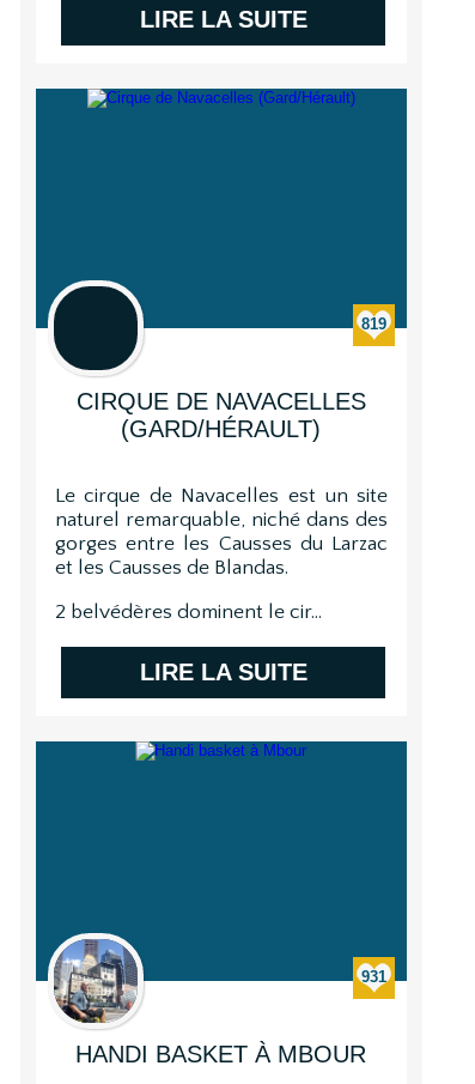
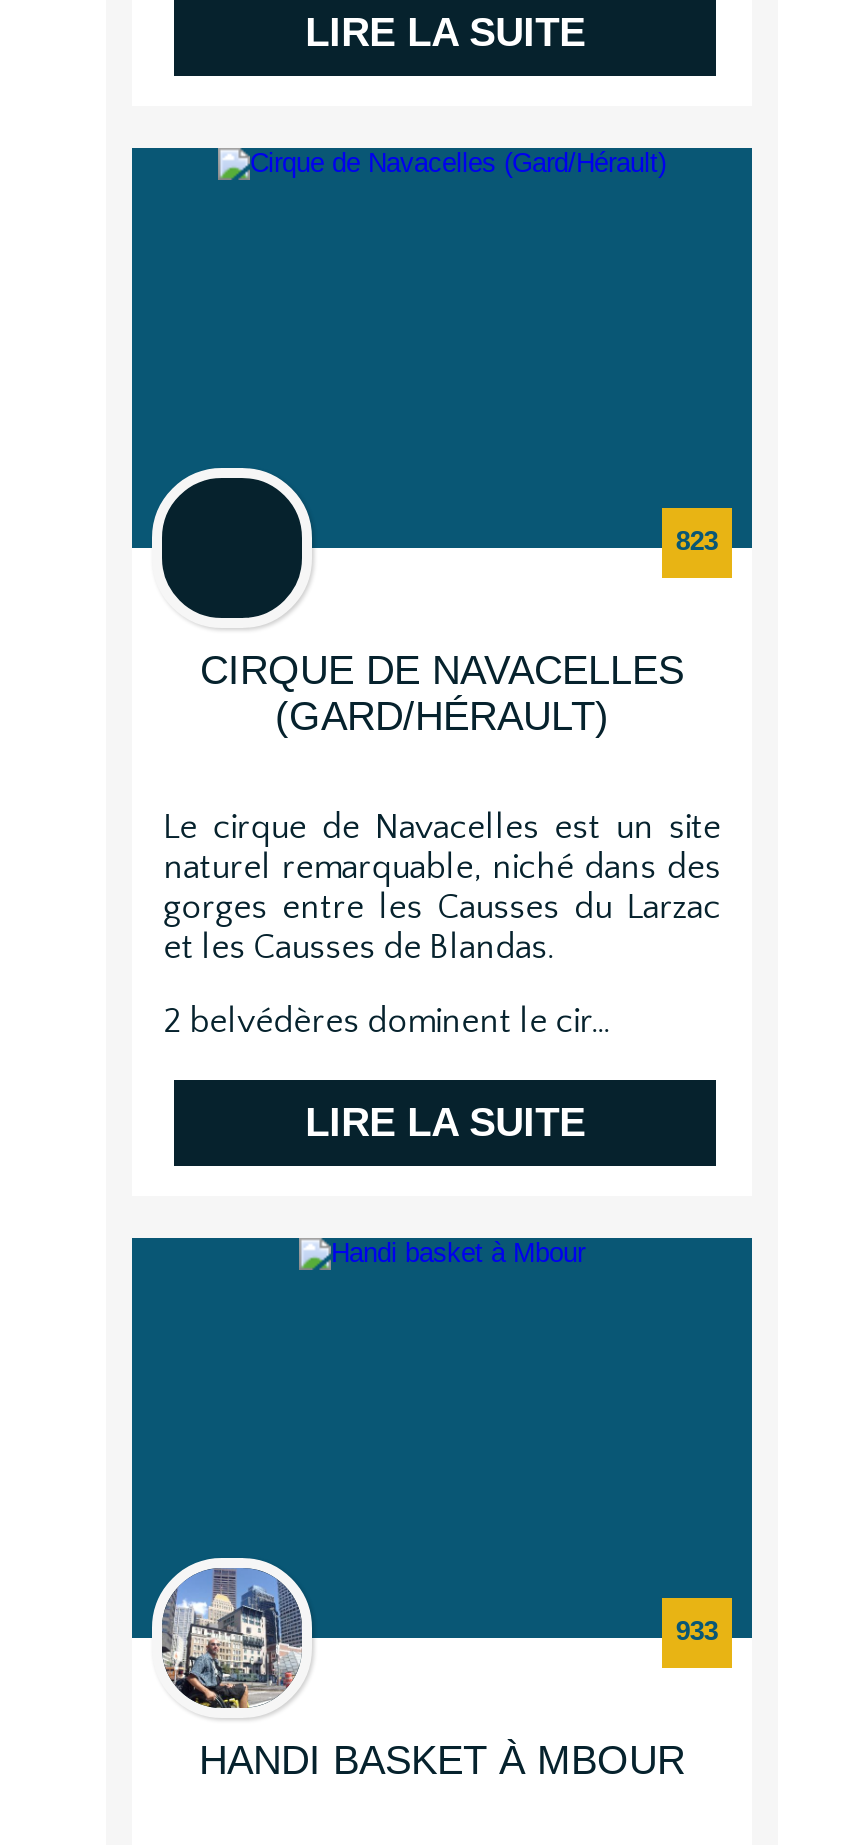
[361,315,386,333] 819 -> [676,526,718,556] 823
[361,968,386,986] 931 -> [676,1616,718,1646] 933

